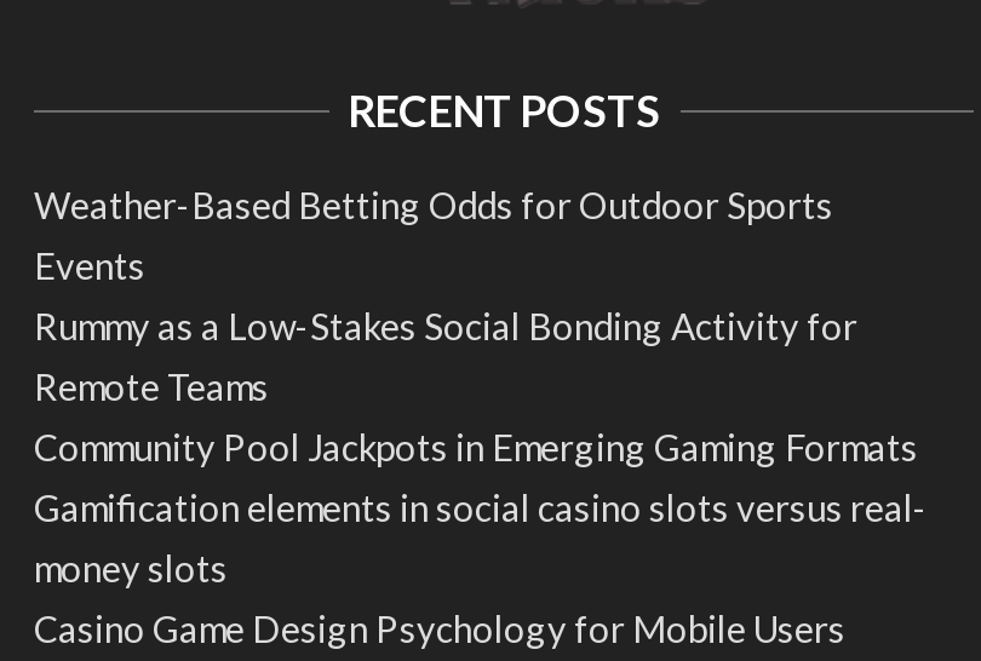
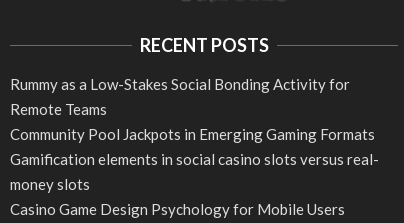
[34,182,833,286] Weather-Based Betting Odds for Outdoor Sports | Events -> none

